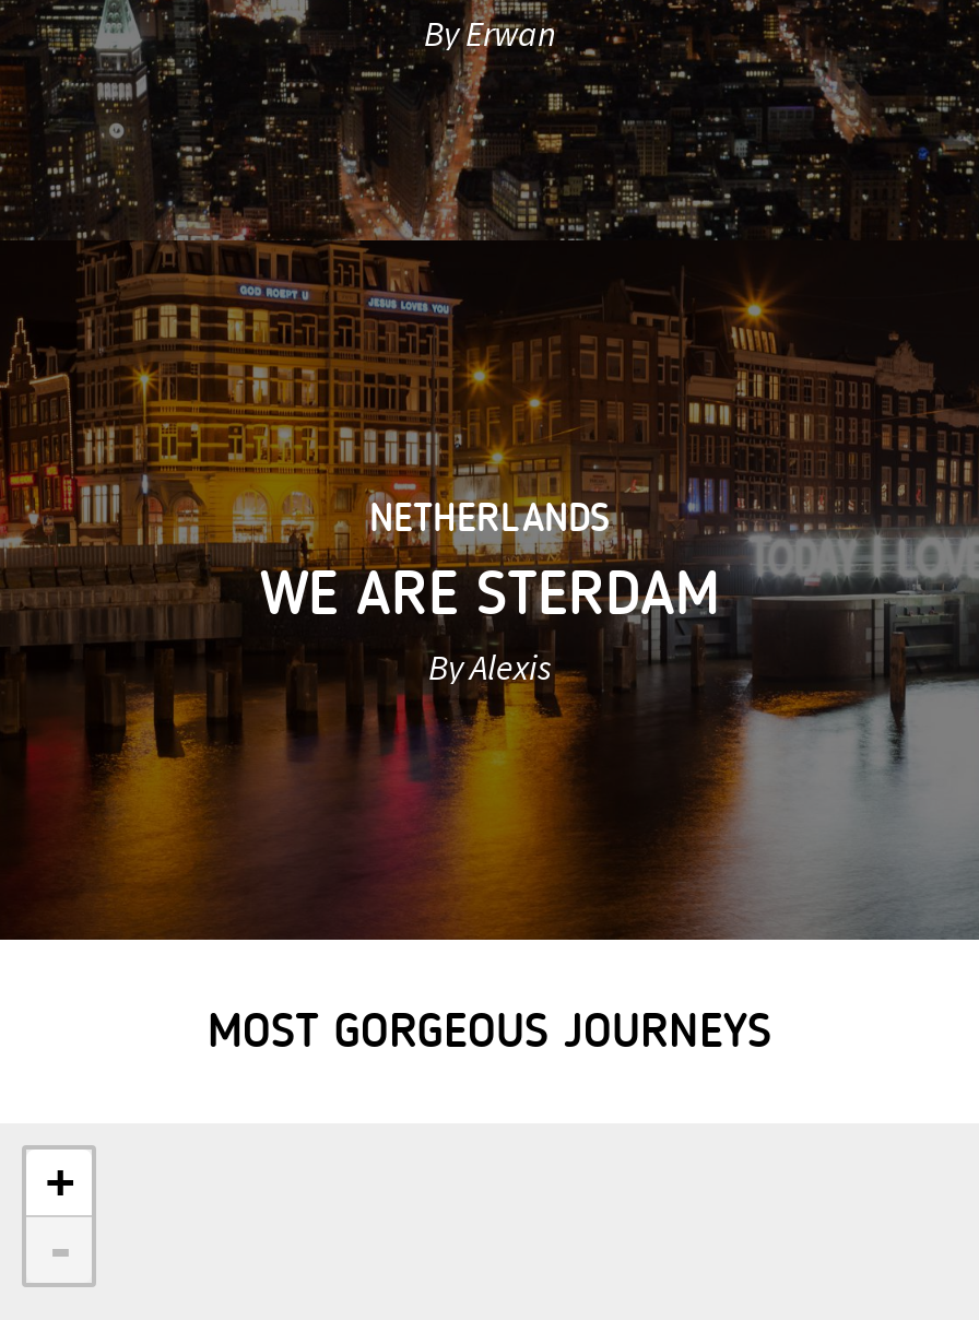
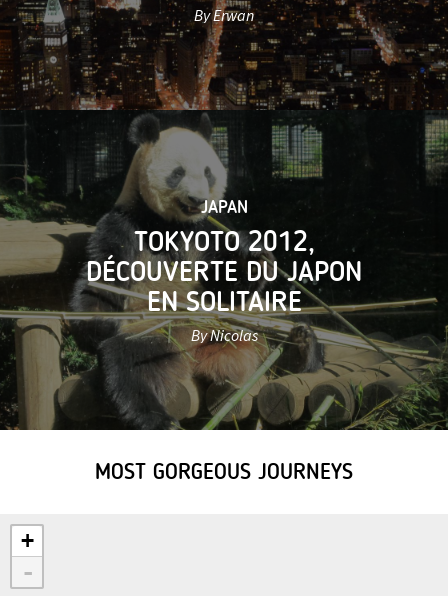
[7,243,972,942] [image] | NETHERLANDS | WE ARE STERDAM | By Alexis -> [3,110,445,431] [image] | JAPAN | TOKYOTO 2012, | DÉCOUVERTE DU JAPON | EN SOLITAIRE | By Nicolas

